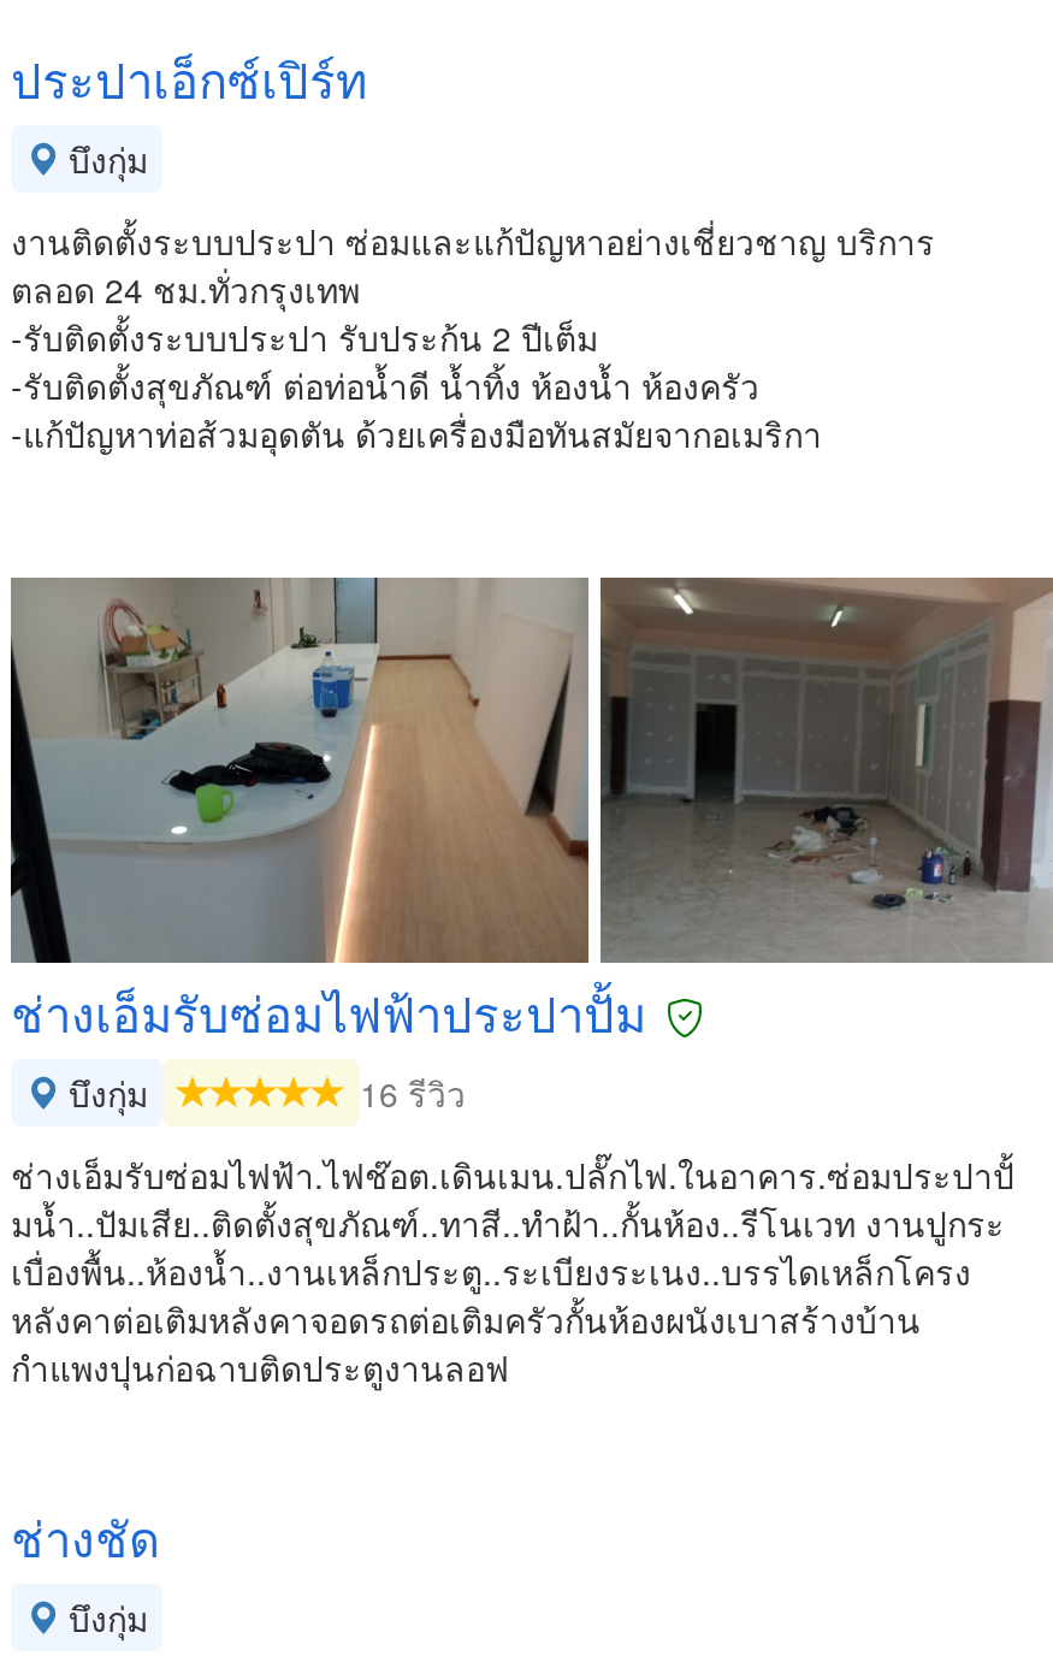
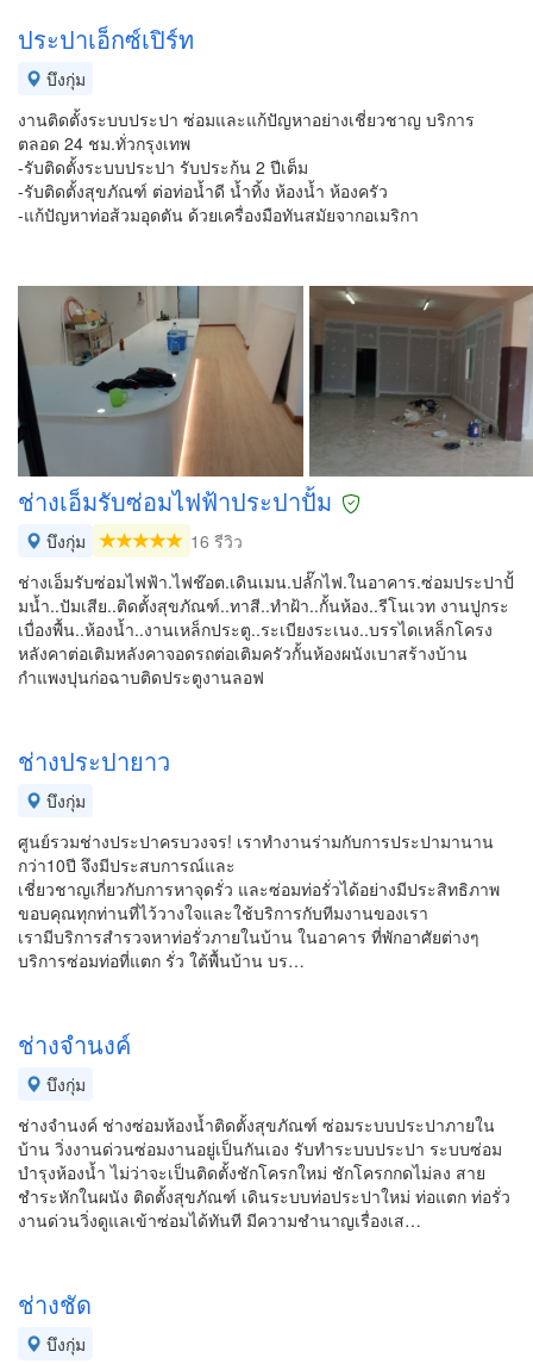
none -> [18,743,510,1232] ช่างประปายาว | บึงกุ่ม | ศูนย์รวมช่างประปาครบวงจร! เราทำงานร่ามกับการประปามานาน | กว่า10ปี จึงมีประสบการณ์และ | เชี่ยวชาญเกี่ยวกับการหาจุดรั่ว และซ่อมท่อรั่วได้อย่างมีประสิทธิภาพ | ขอบคุณทุกท่านที่ไว้วางใจและใช้บริการกับทีมงานของเรา | เรามีบริการสำรวจหาท่อรั่วภายในบ้าน ในอาคาร ที่พักอาศัยต่างๆ | บริการซ่อมท่อที่แตก รั่ว ใต้พื้นบ้าน บร… | ช่างจำนงค์ | บึงกุ่ม | ช่างจำนงค์ ช่างซ่อมห้องน้ำติดตั้งสุขภัณฑ์ ซ่อมระบบประปาภายใน | บ้าน วิ่งงานด่วนซ่อมงานอยู่เป็นกันเอง รับทำระบบประปา ระบบซ่อม | บำรุงห้องน้ำ ไม่ว่าจะเป็นติดตั้งชักโครกใหม่ ชักโครกกดไม่ลง สาย | ชำระหักในผนัง ติดตั้งสุขภัณฑ์ เดินระบบท่อประปาใหม่ ท่อแตก ท่อรั่ว | งานด่วนวิ่งดูแลเข้าซ่อมได้ทันที มีความชำนาญเรื่องเส…

